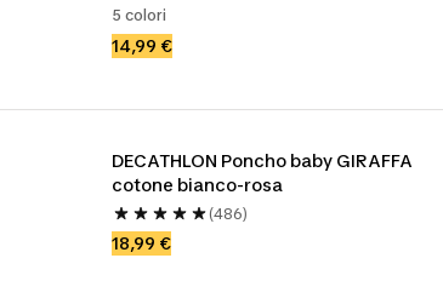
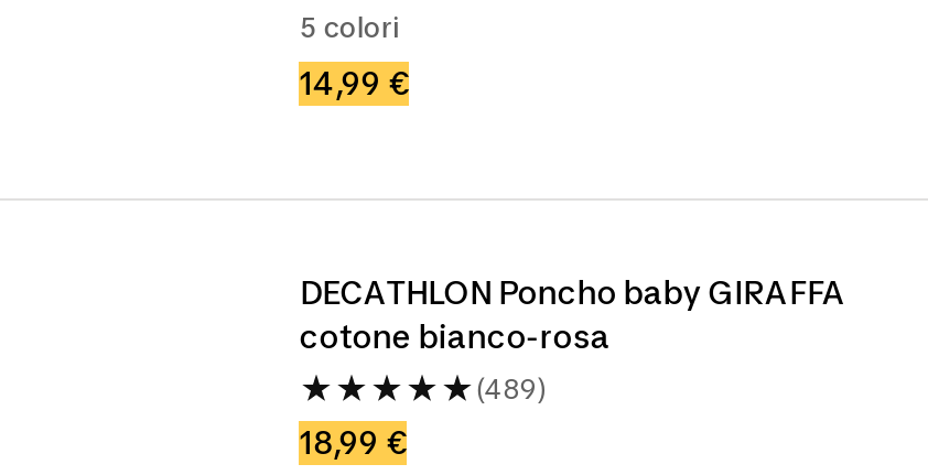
[209,205,248,223] (486) -> [476,372,546,405] (489)

